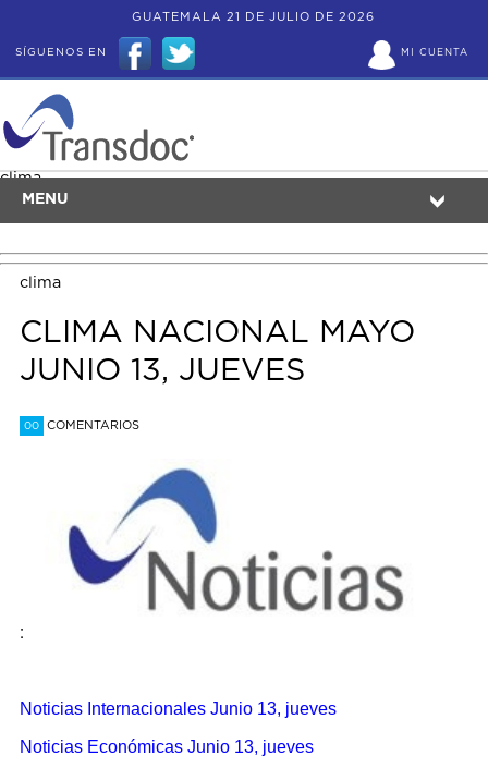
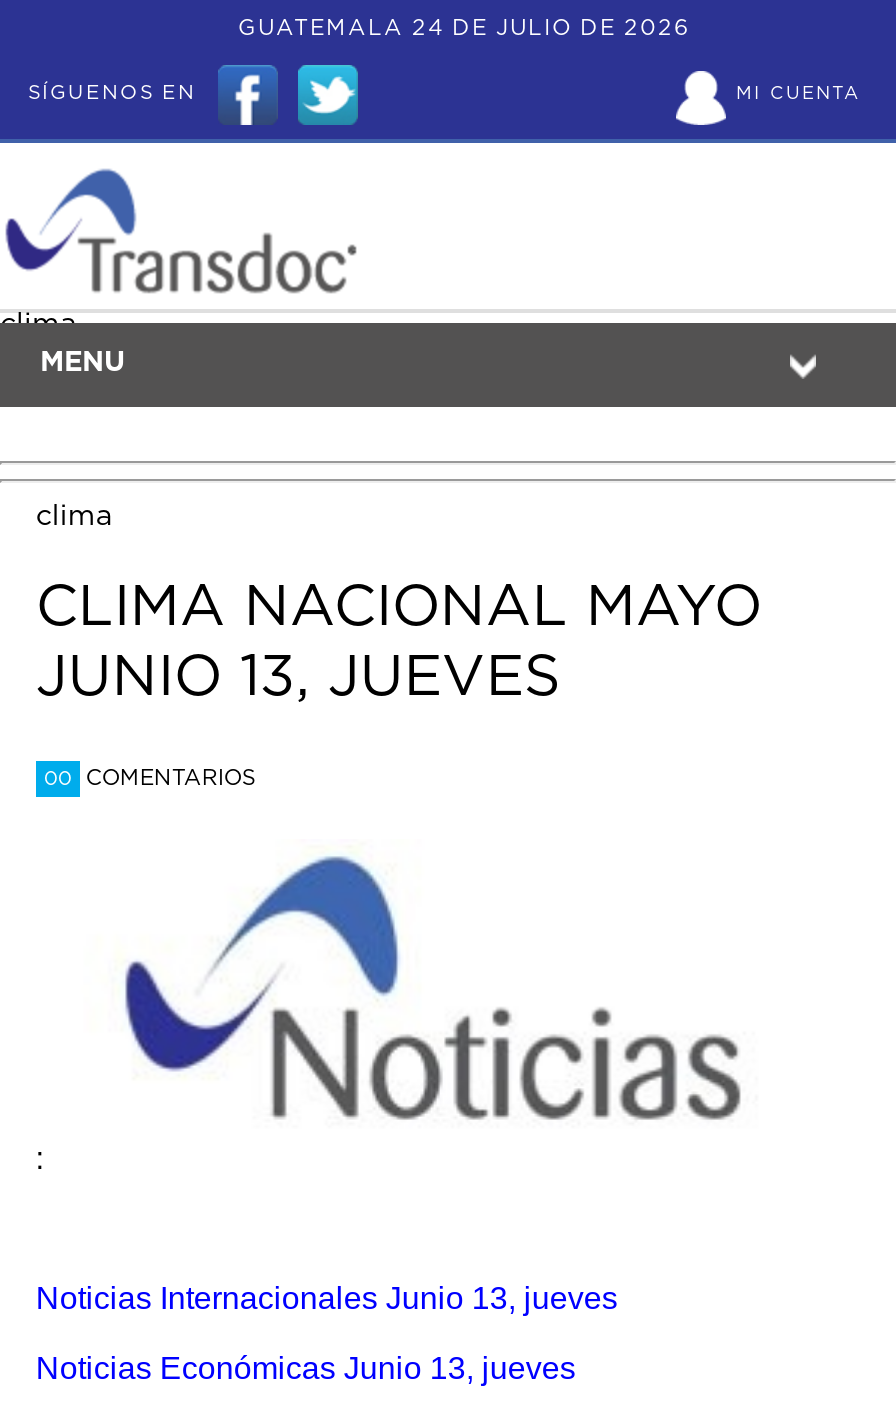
[131,11,374,23] GUATEMALA 21 DE JULIO DE 2026 -> [238,17,690,39] GUATEMALA 24 DE JULIO DE 2026

